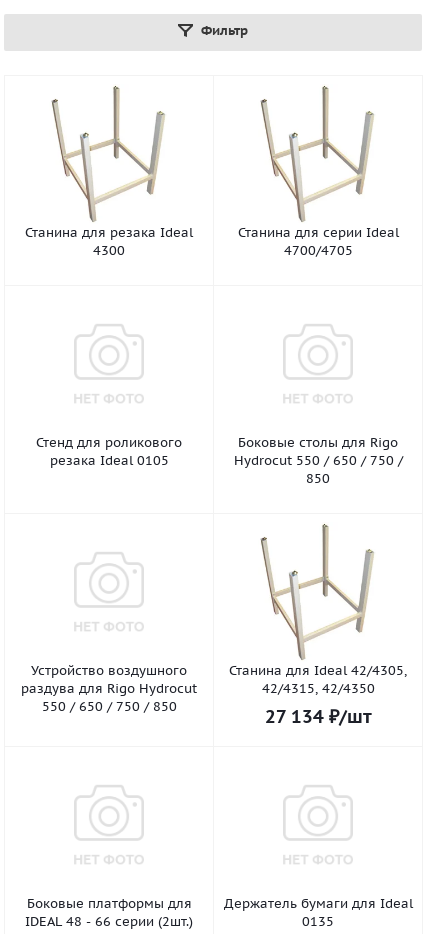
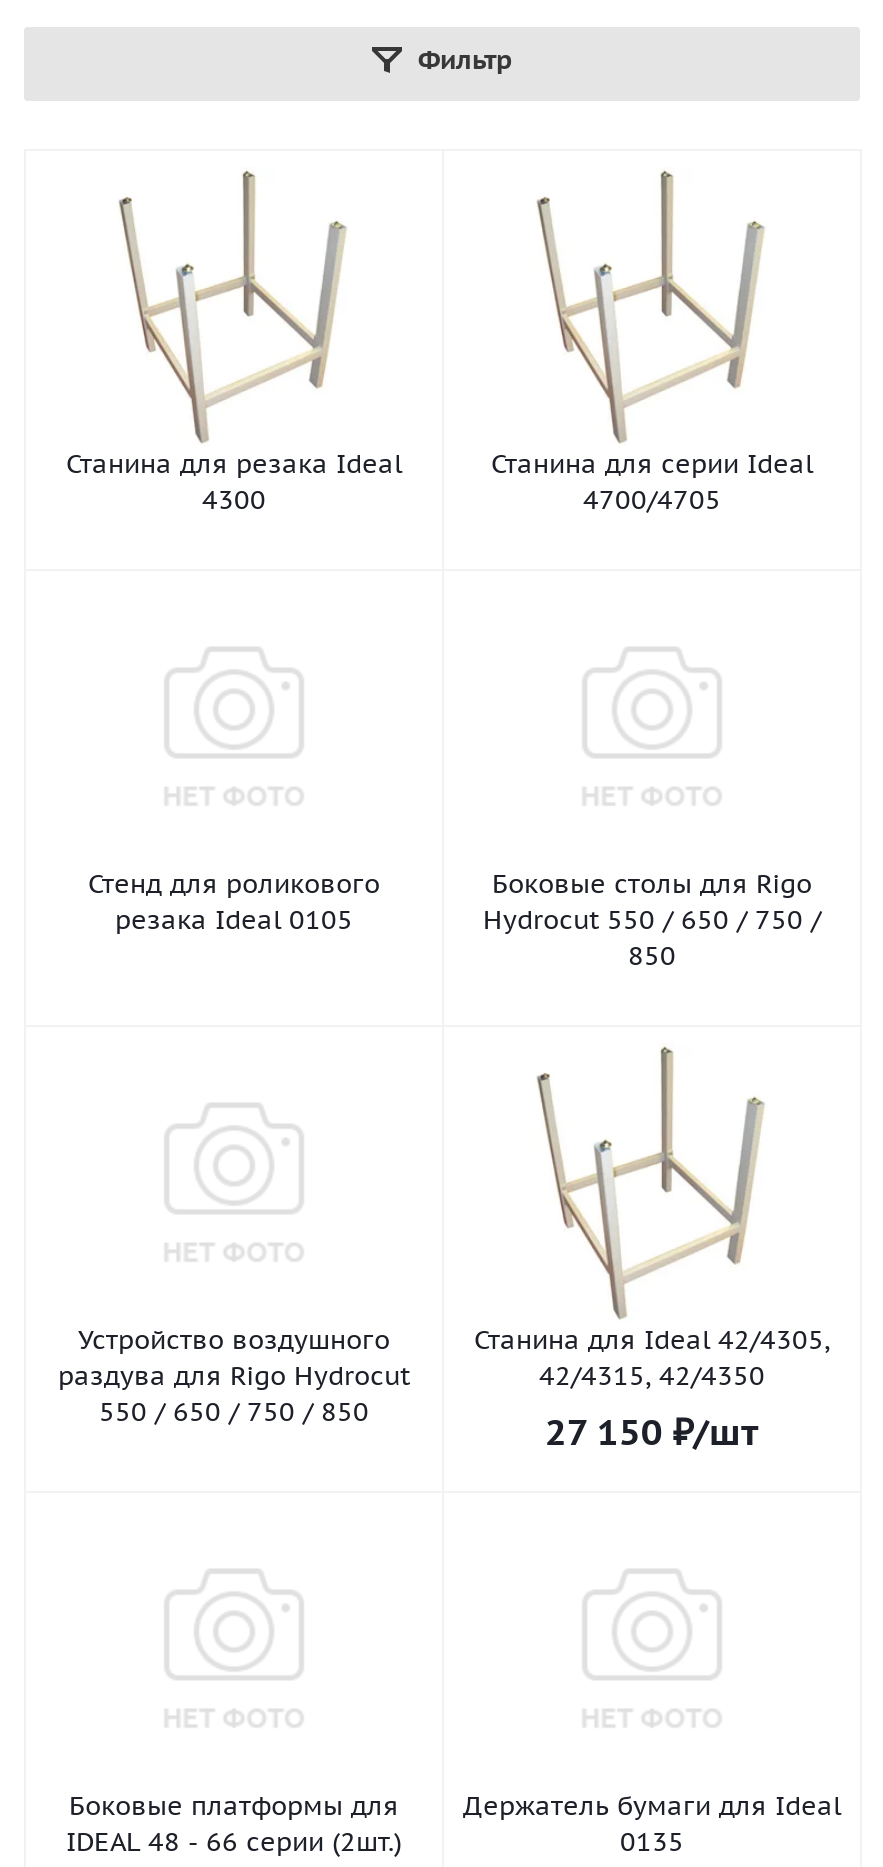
[264,705,371,728] 27 134 ₽/шт -> [545,1409,759,1455] 27 150 ₽/шт

